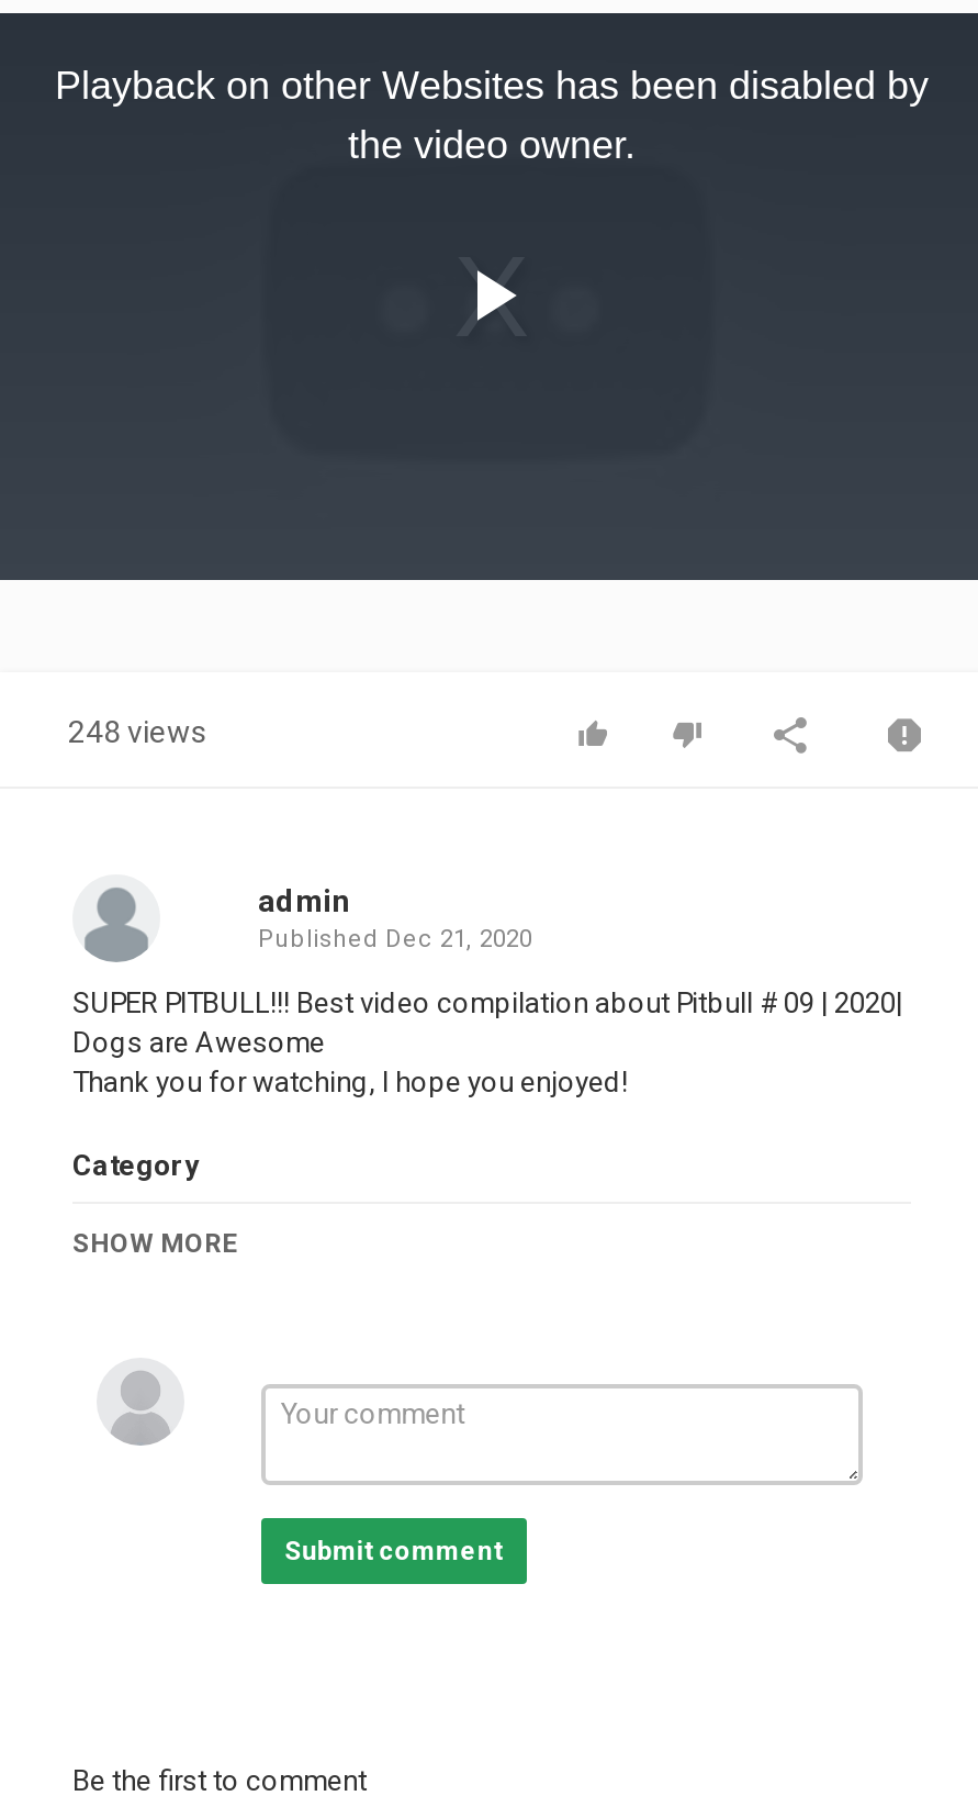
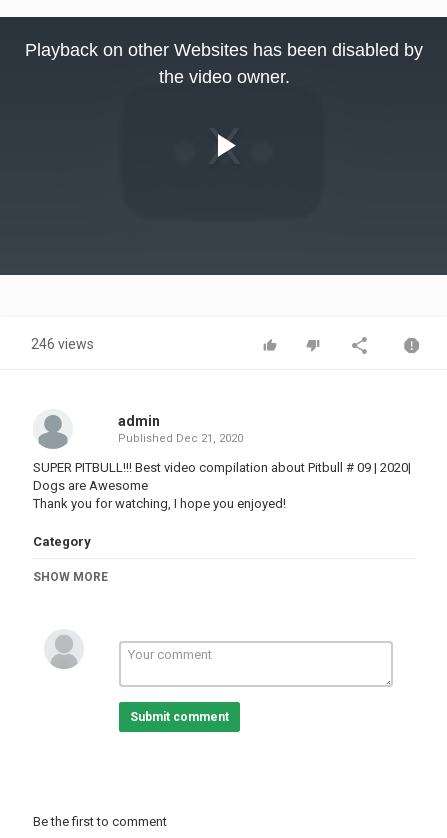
[68,714,206,749] 248 views -> [31,336,94,352] 246 views

